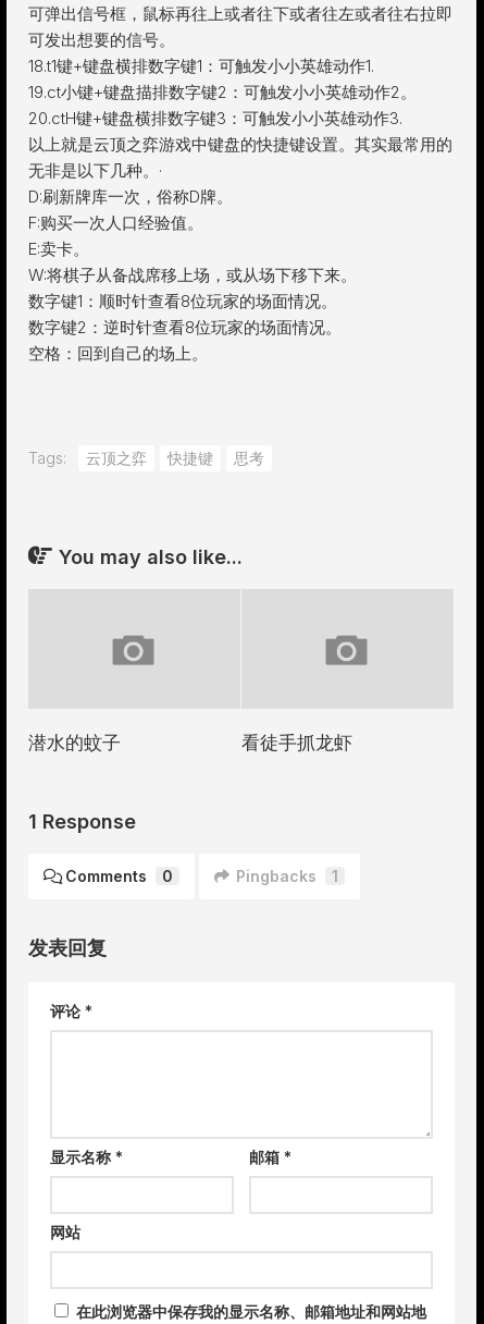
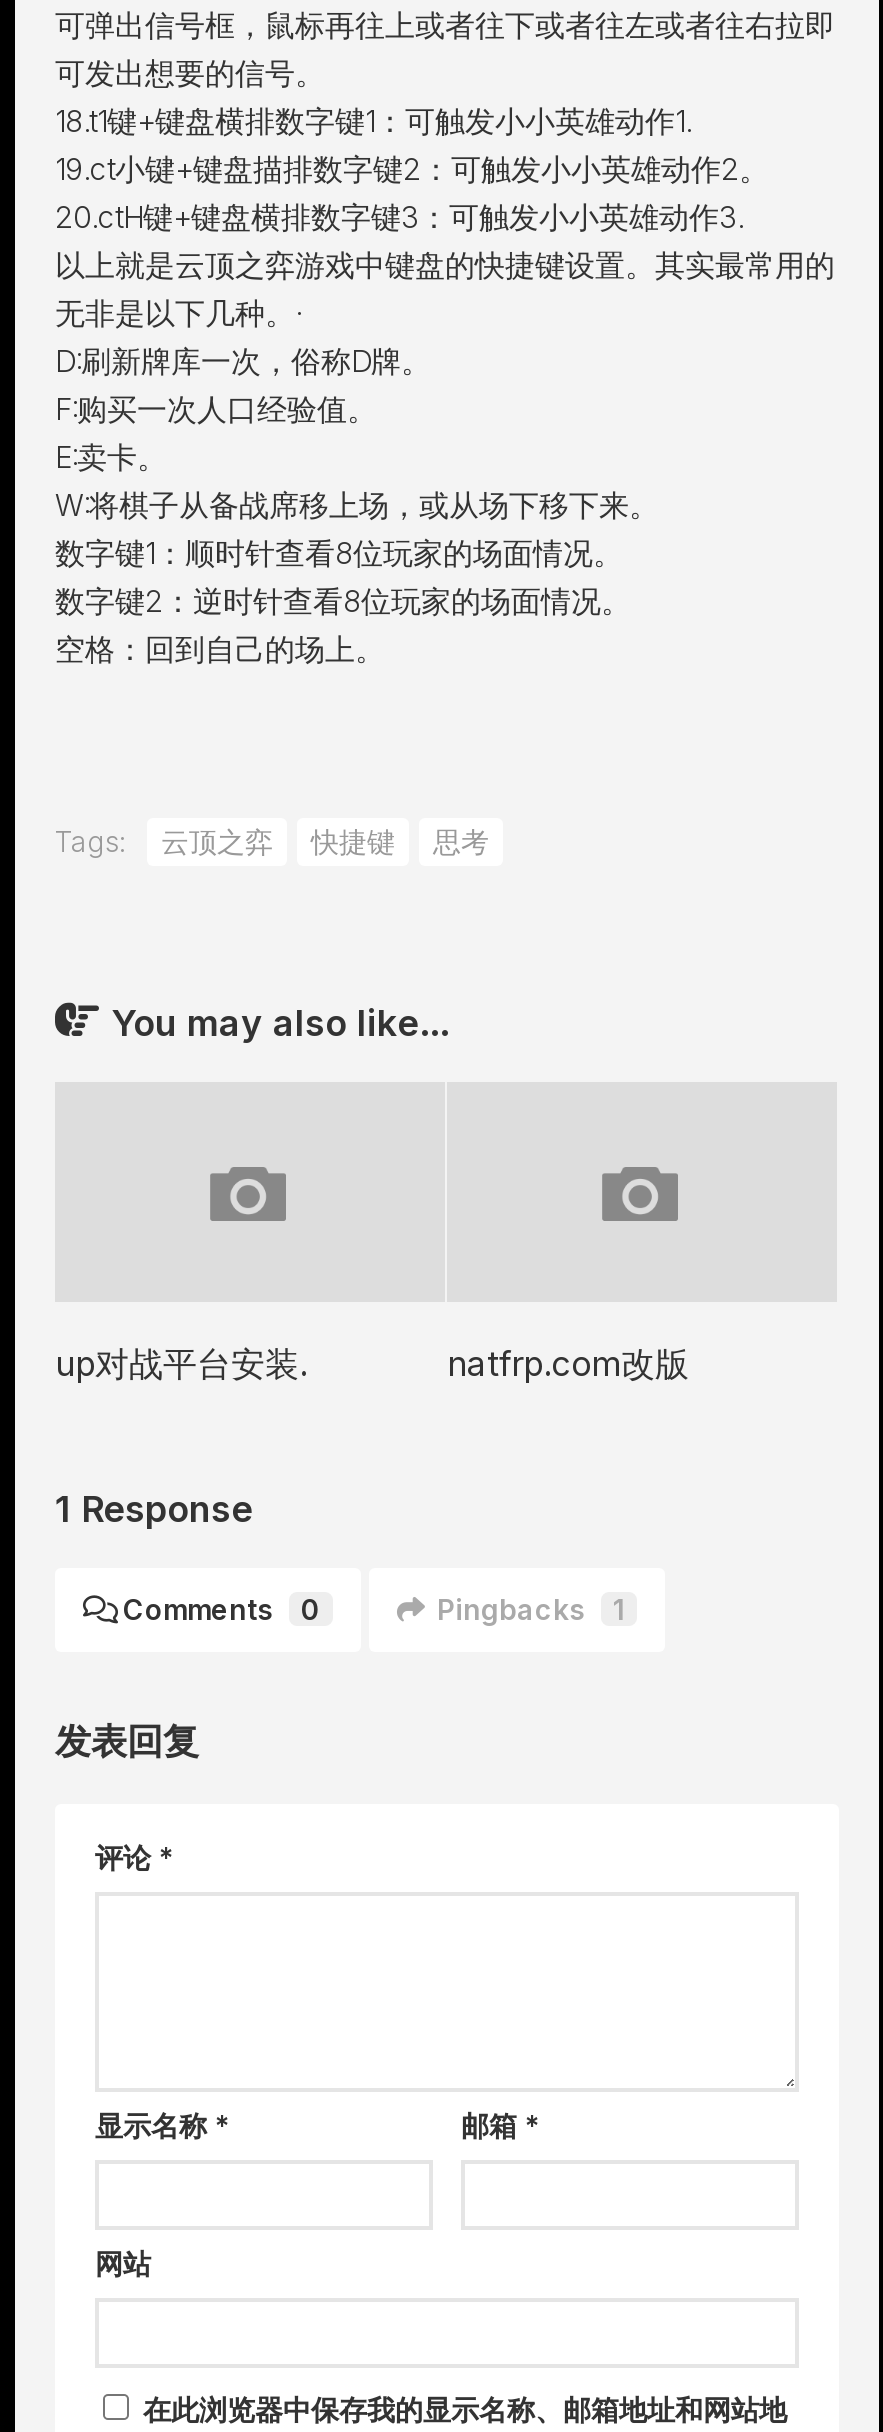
[28,732,352,753] 潜水的蚊子 | 看徒手抓龙虾 -> [55,1344,689,1384] up对战平台安装. | natfrp.com改版

